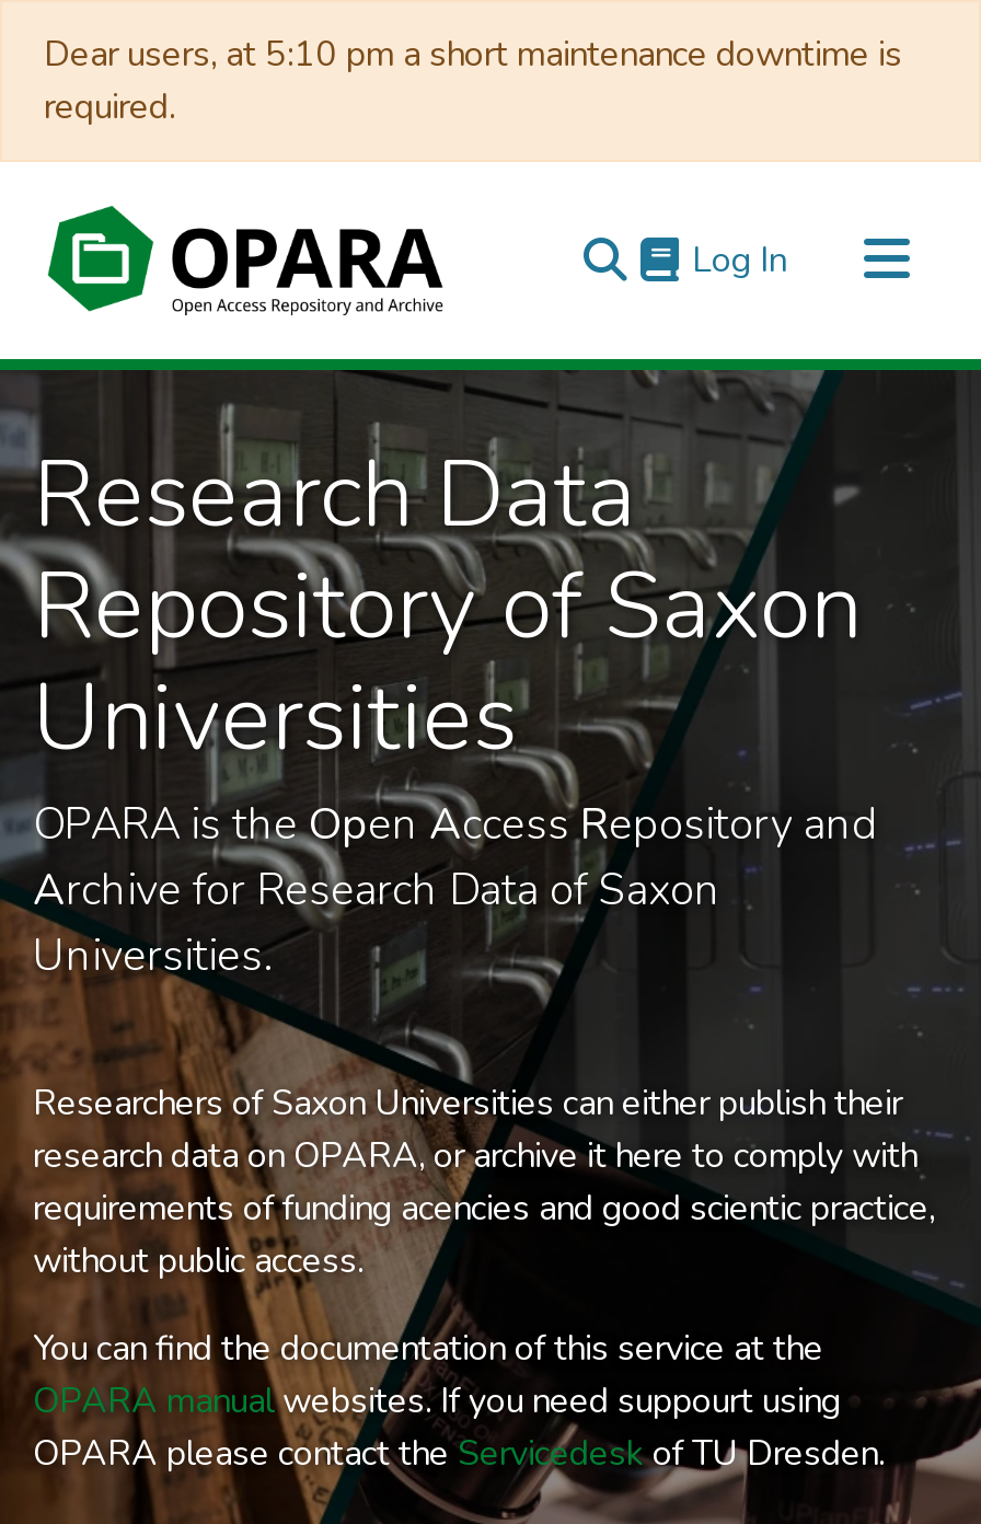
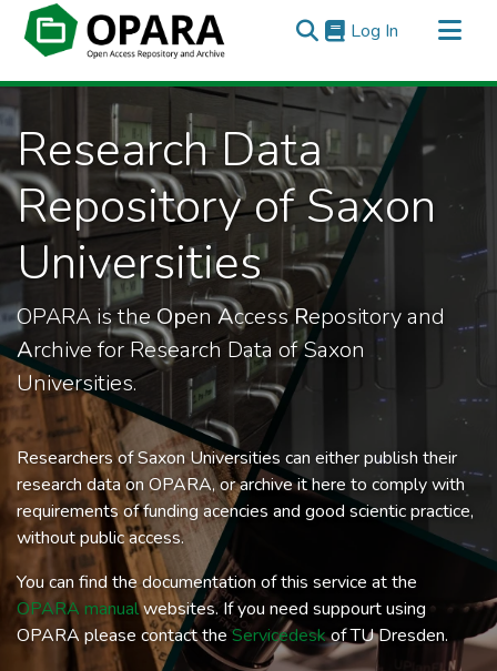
[44,31,902,131] Dear users, at 5:10 pm a short maintenance downtime is | required. -> none

